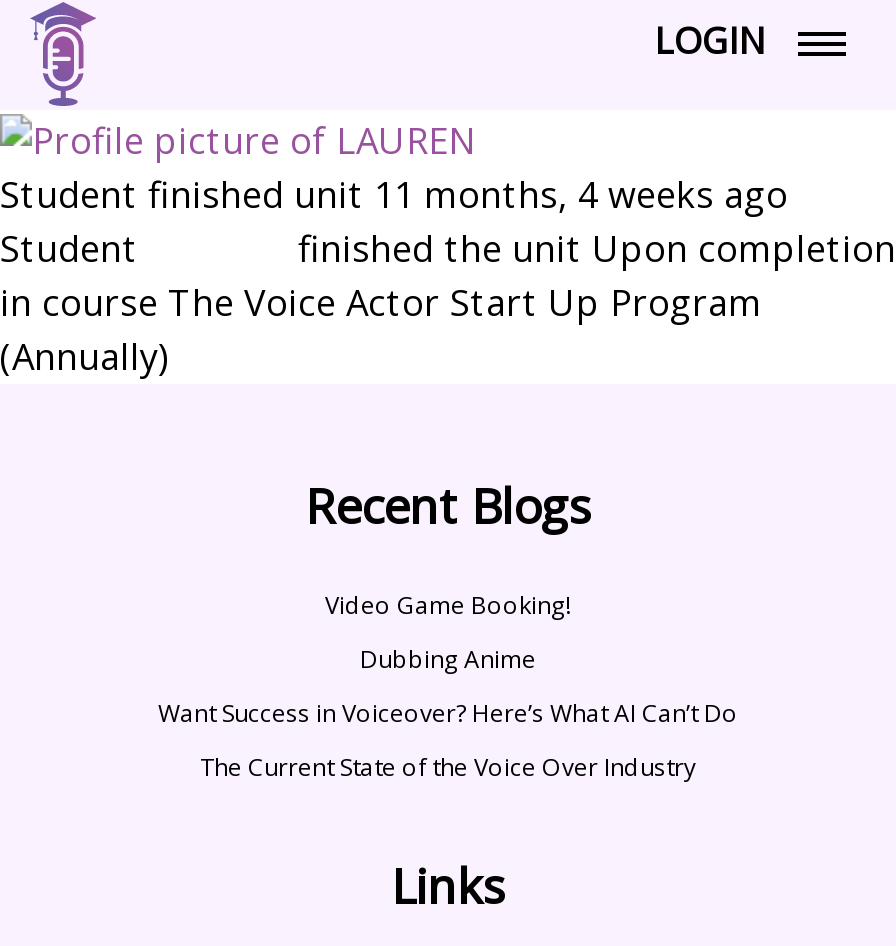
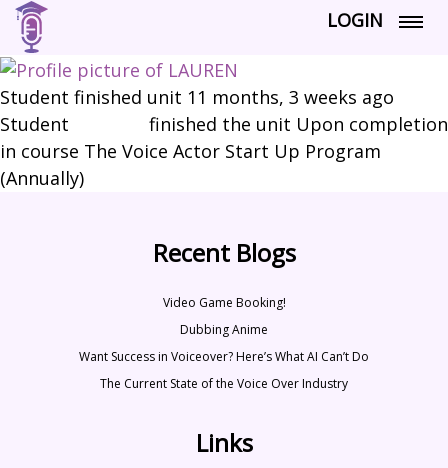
[0,169,788,217] Student finished unit 11 months, 4 weeks ago -> [0,85,394,109] Student finished unit 11 months, 3 weeks ago

